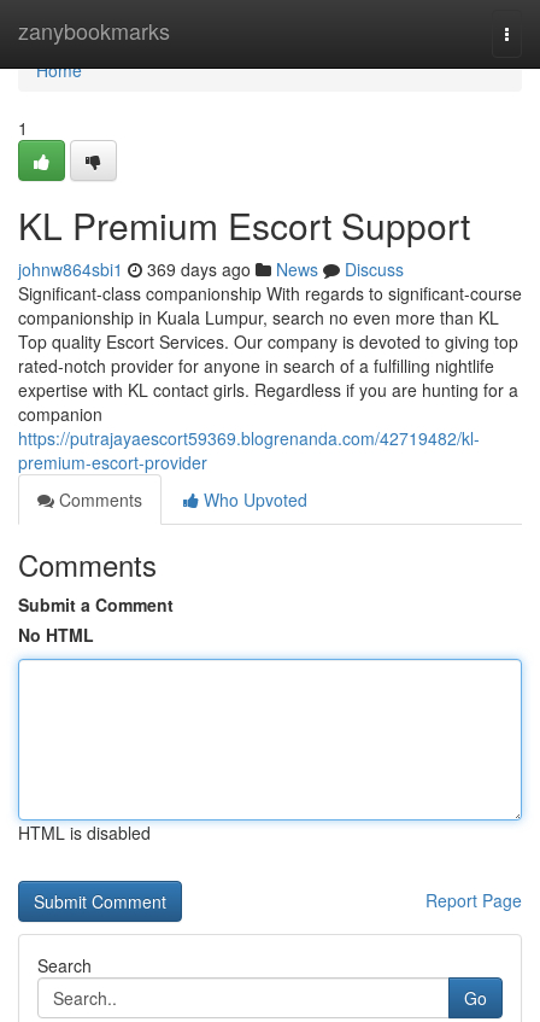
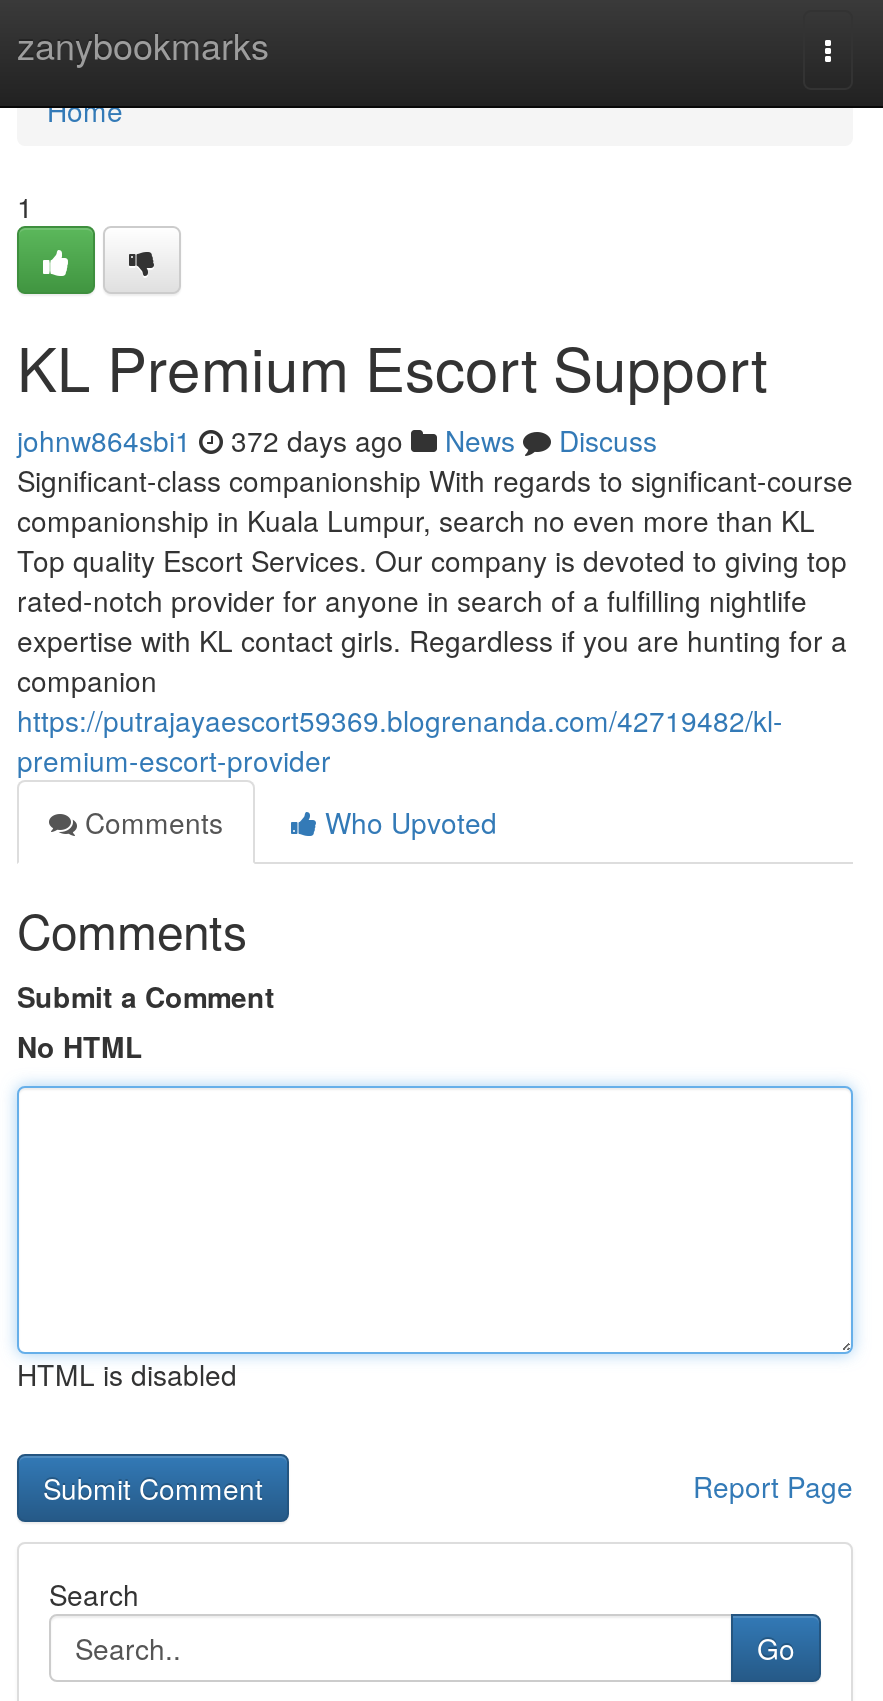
[18,257,404,281] johnw864sbi1 369 days ago News Discuss -> [17,420,657,460] johnw864sbi1 372 days ago News Discuss

